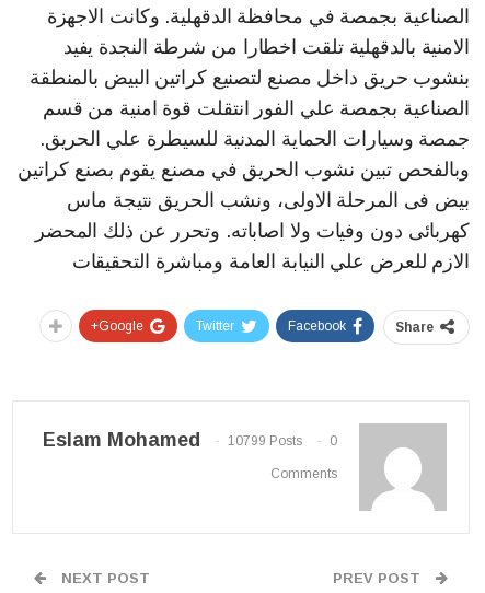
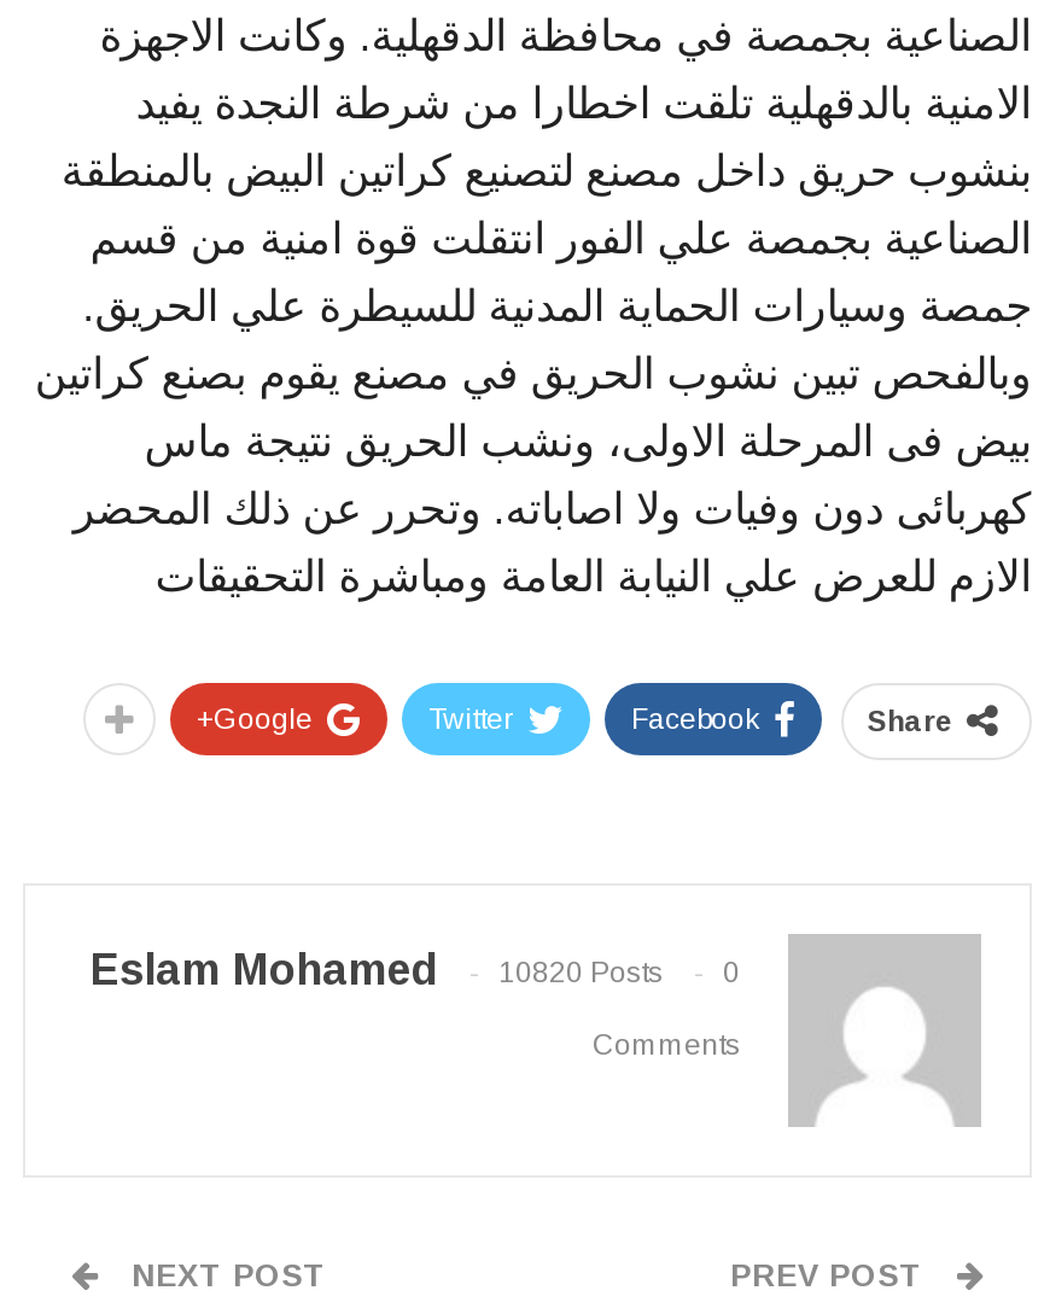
[43,429,337,451] Eslam Mohamed 10799 Posts 0 -> [91,946,740,994] Eslam Mohamed 10820 Posts 0

